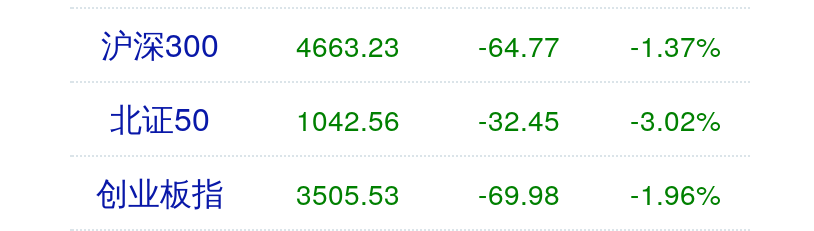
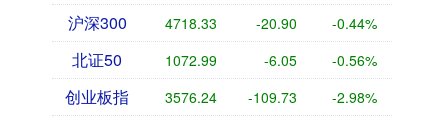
[296,26,400,66] 4663.23 -> [165,13,217,33] 4718.33
[478,26,560,66] -64.77 -> [256,13,297,33] -20.90
[630,26,720,66] -1.37% -> [332,13,377,33] -0.44%
[296,100,400,140] 1042.56 -> [165,50,217,70] 1072.99
[478,100,560,140] -32.45 -> [264,50,297,70] -6.05
[630,100,720,140] -3.02% -> [332,50,377,70] -0.56%
[296,174,400,214] 3505.53 -> [165,87,217,107] 3576.24
[478,174,560,214] -69.98 -> [248,87,297,107] -109.73
[630,174,720,214] -1.96% -> [332,87,377,107] -2.98%

